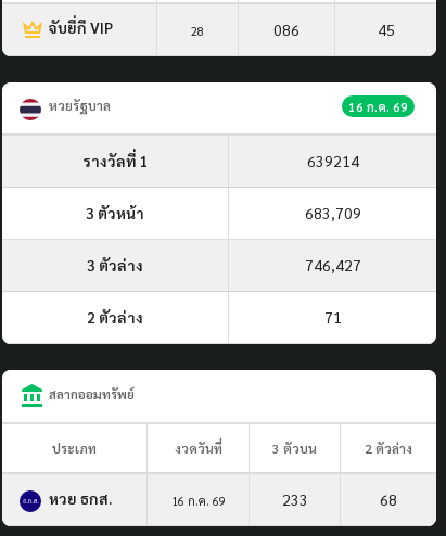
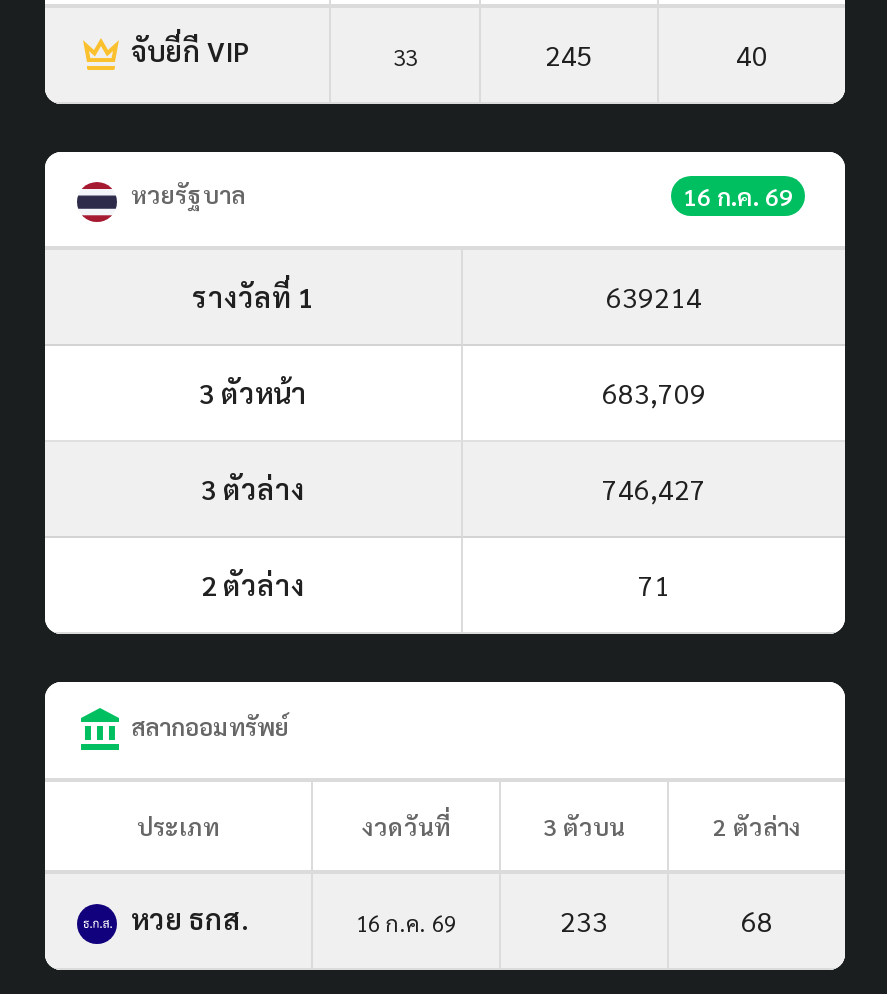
[191,23,204,39] 28 -> [393,42,417,72] 33
[273,19,300,39] 086 -> [545,36,593,72] 245
[377,19,394,39] 45 -> [736,36,768,72] 40

